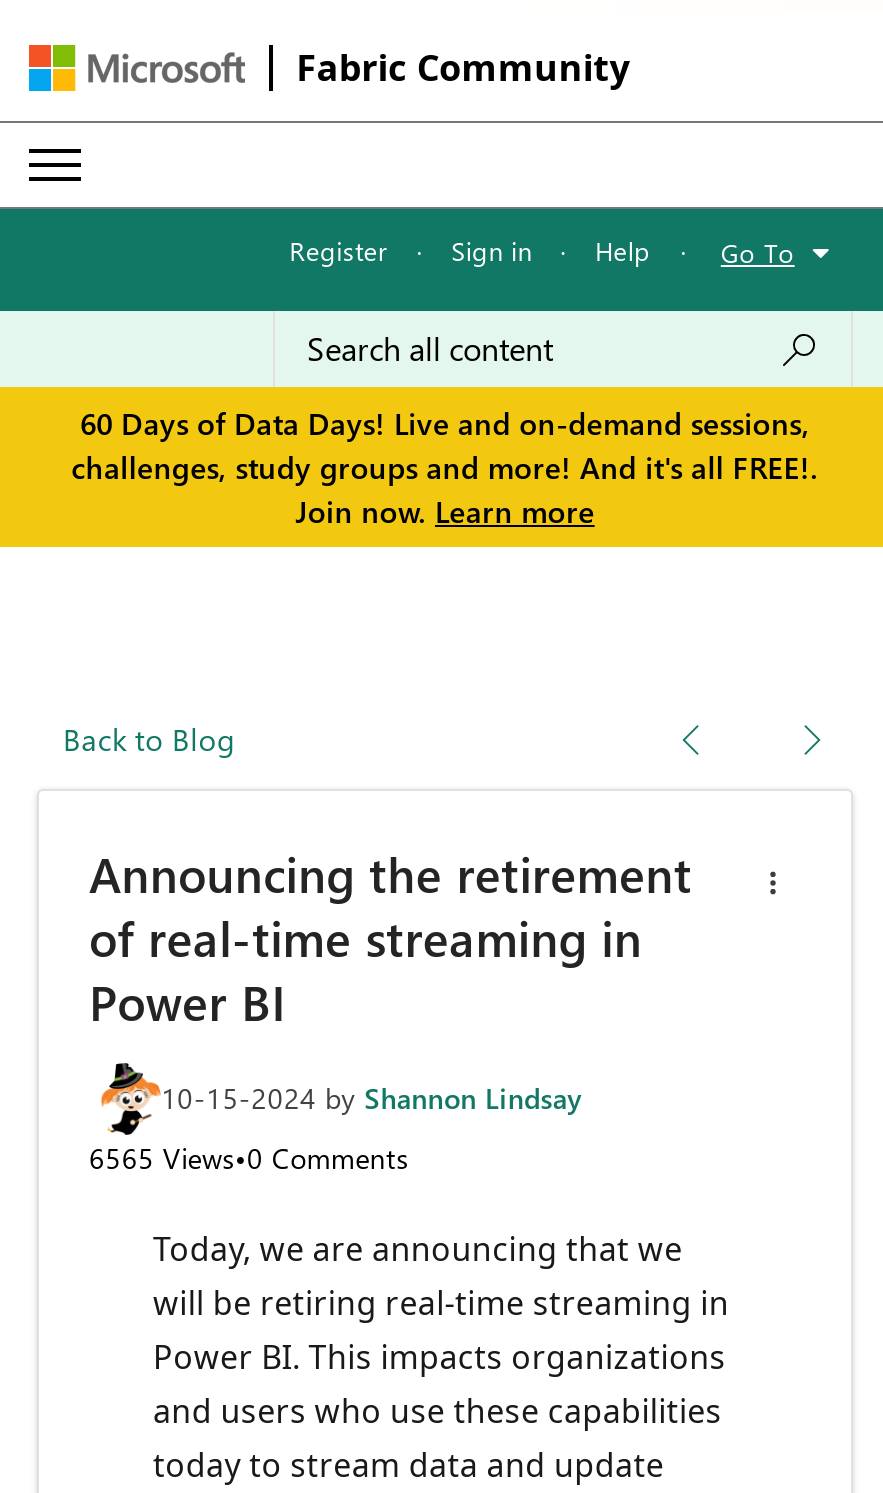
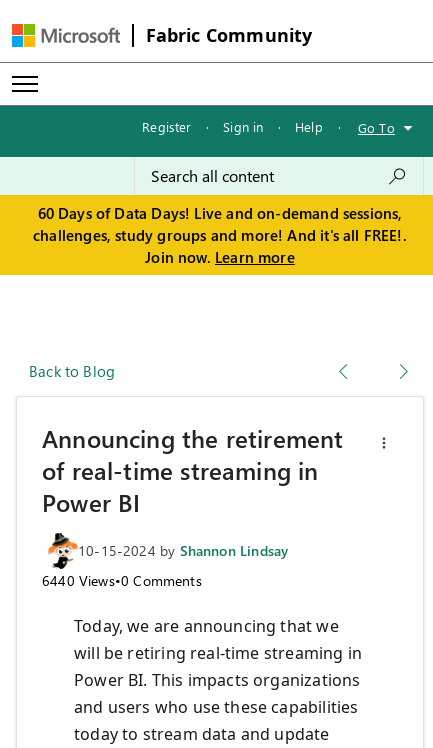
[89,1140,409,1178] 6565 Views•0 Comments -> [42,571,202,590] 6440 Views•0 Comments

